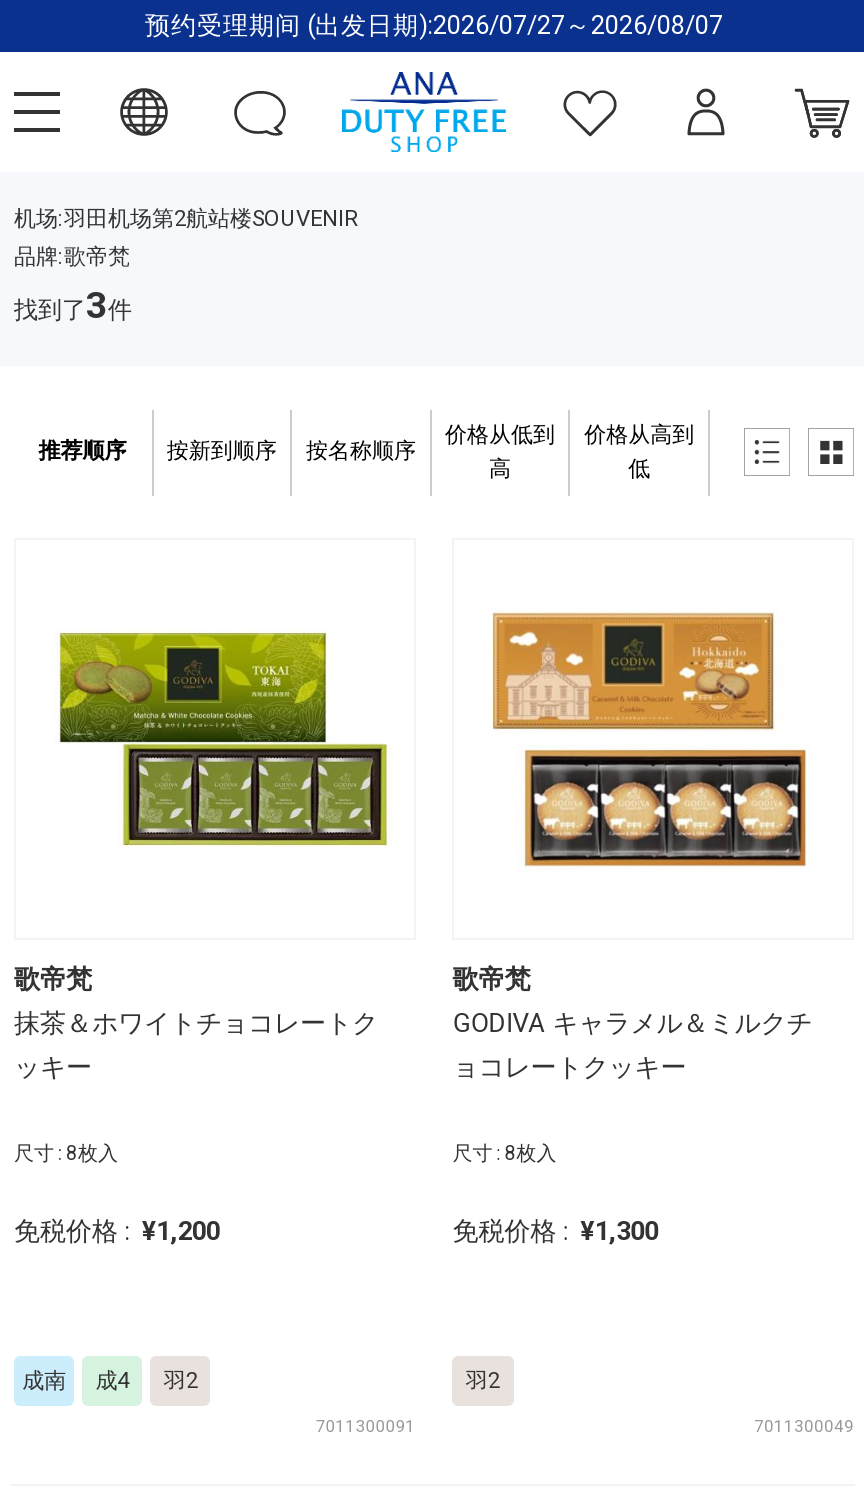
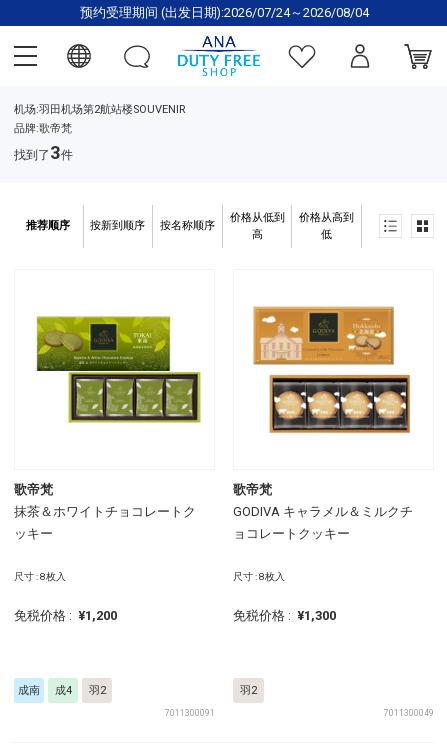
[145,10,723,40] 预约受理期间 (出发日期):2026/07/27～2026/08/07 -> [79,5,368,20] 预约受理期间 (出发日期):2026/07/24～2026/08/04

